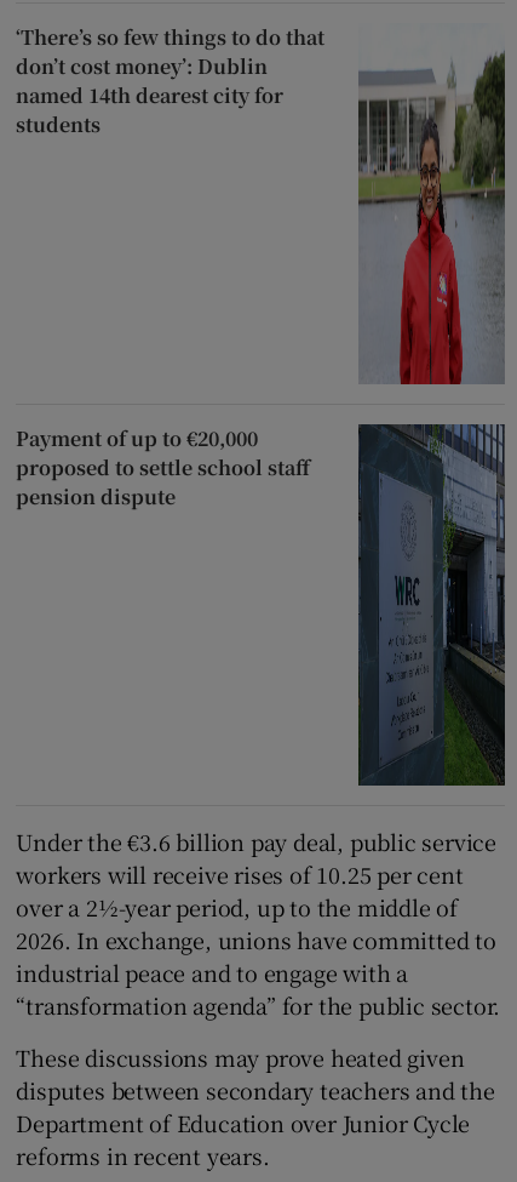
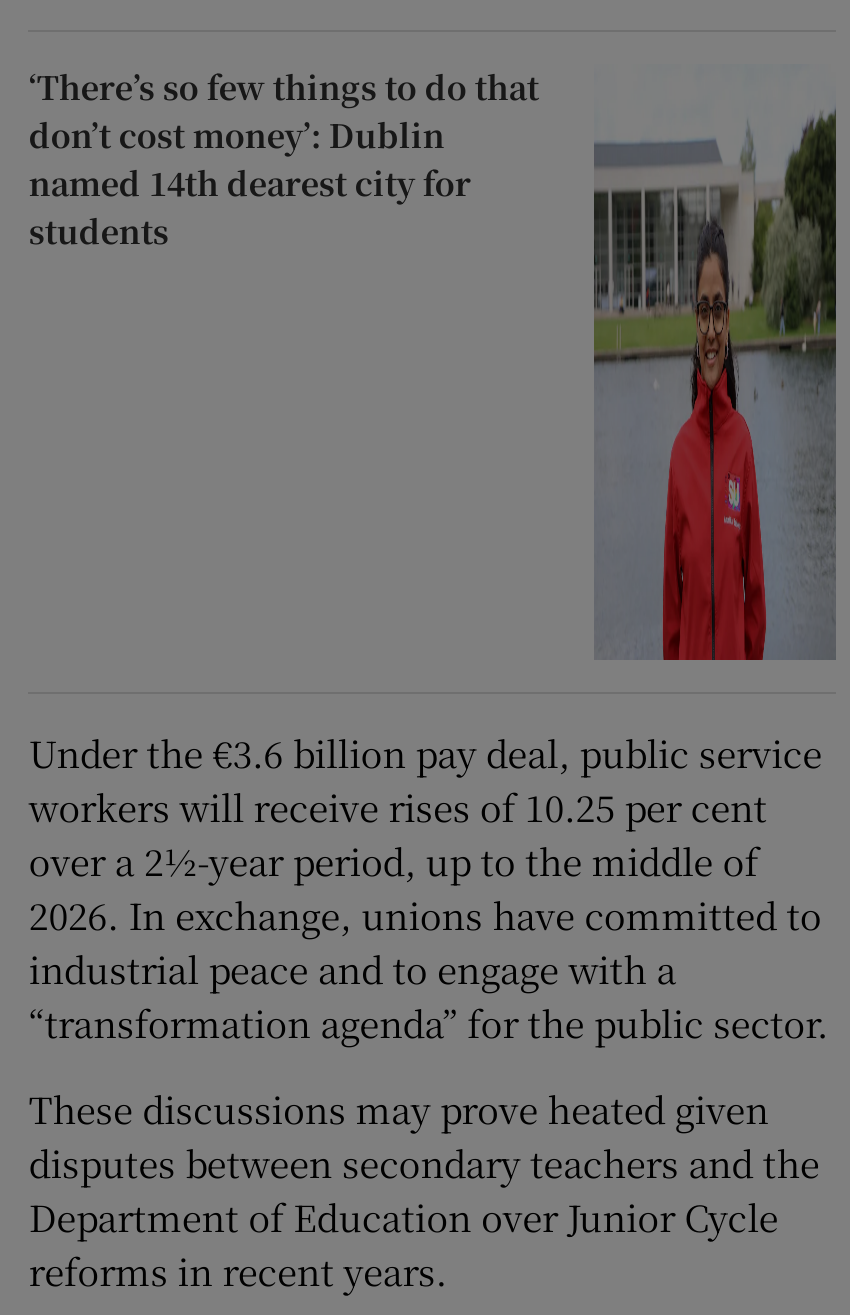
[16,423,506,787] [image] | Payment of up to €20,000 | proposed to settle school staff | pension dispute -> none

